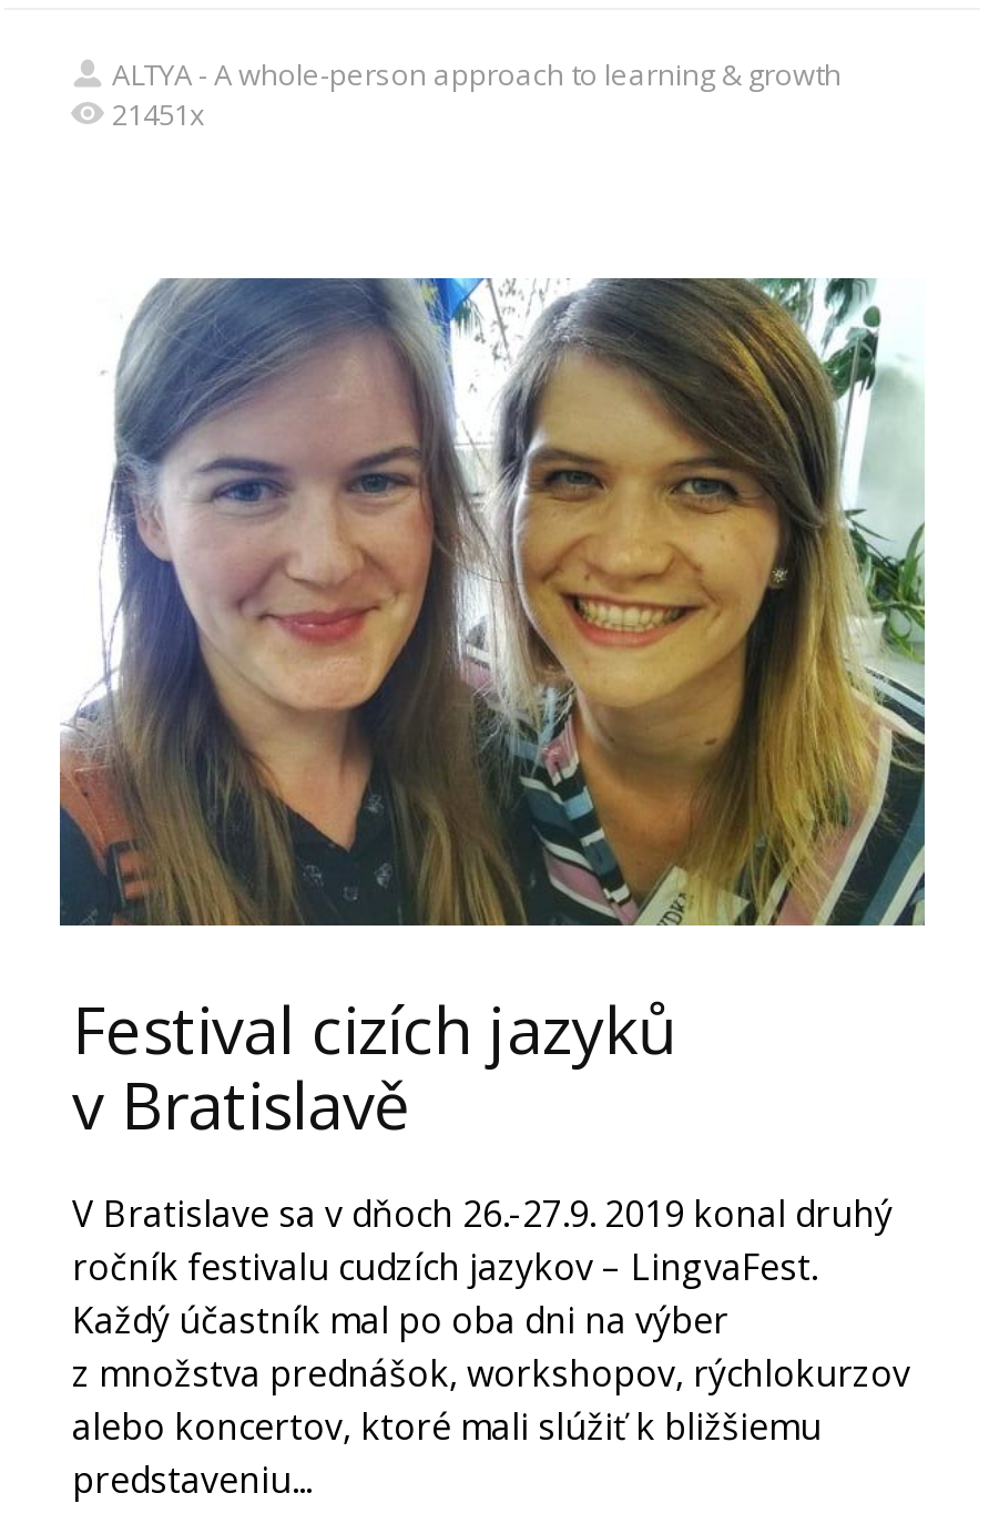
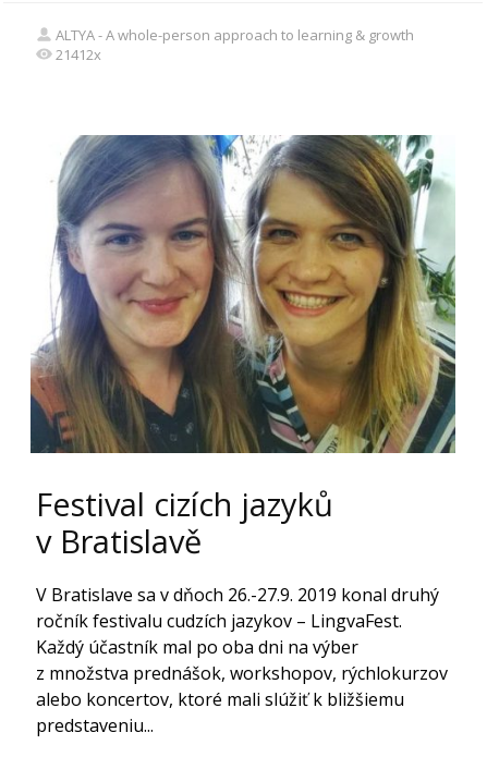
[112,94,205,134] 21451x -> [56,45,102,64] 21412x

